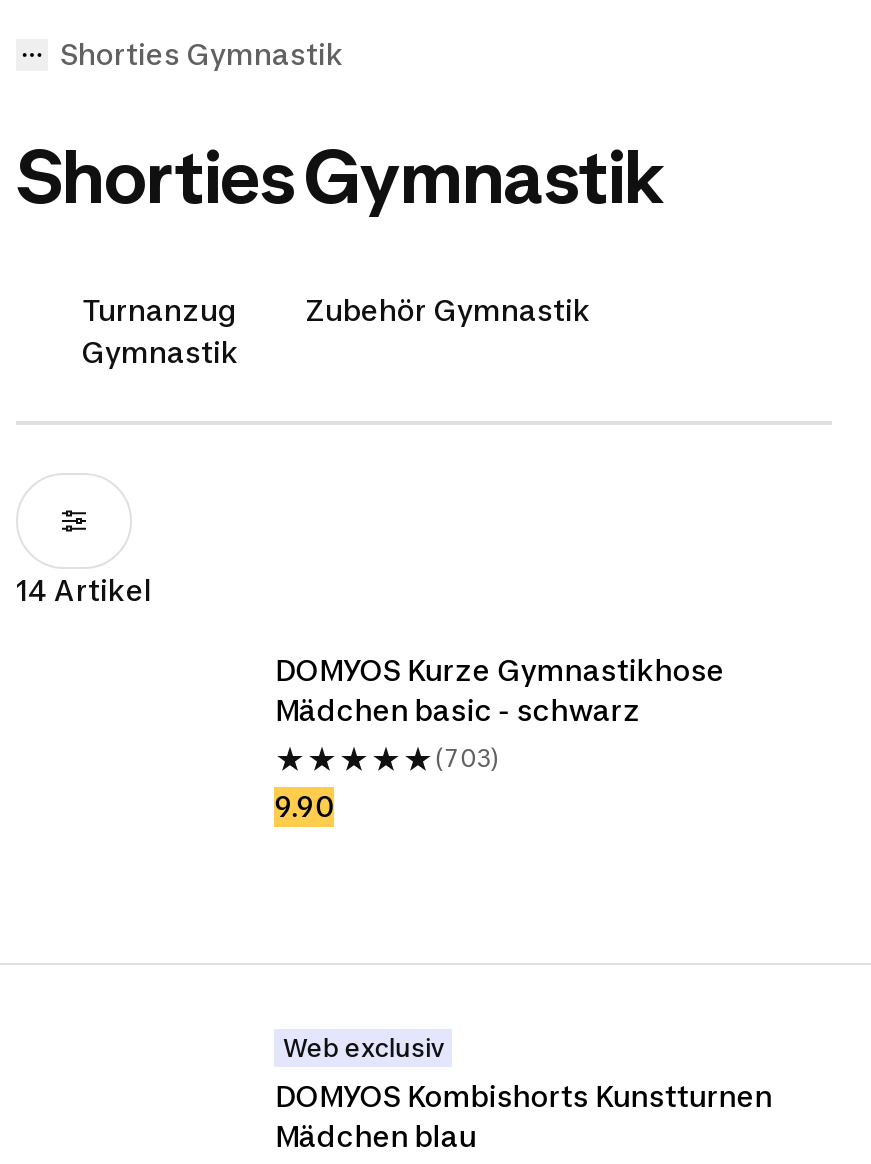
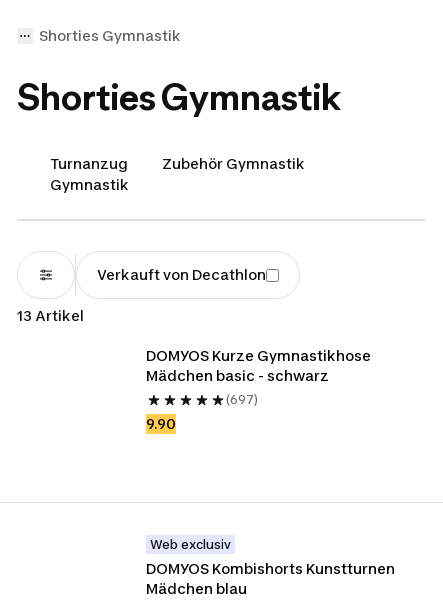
[16,573,152,607] 14 Artikel -> [17,266,266,324] Verkauft von Decathlon | 13 Artikel
[435,743,499,773] (703) -> [226,392,258,407] (697)

